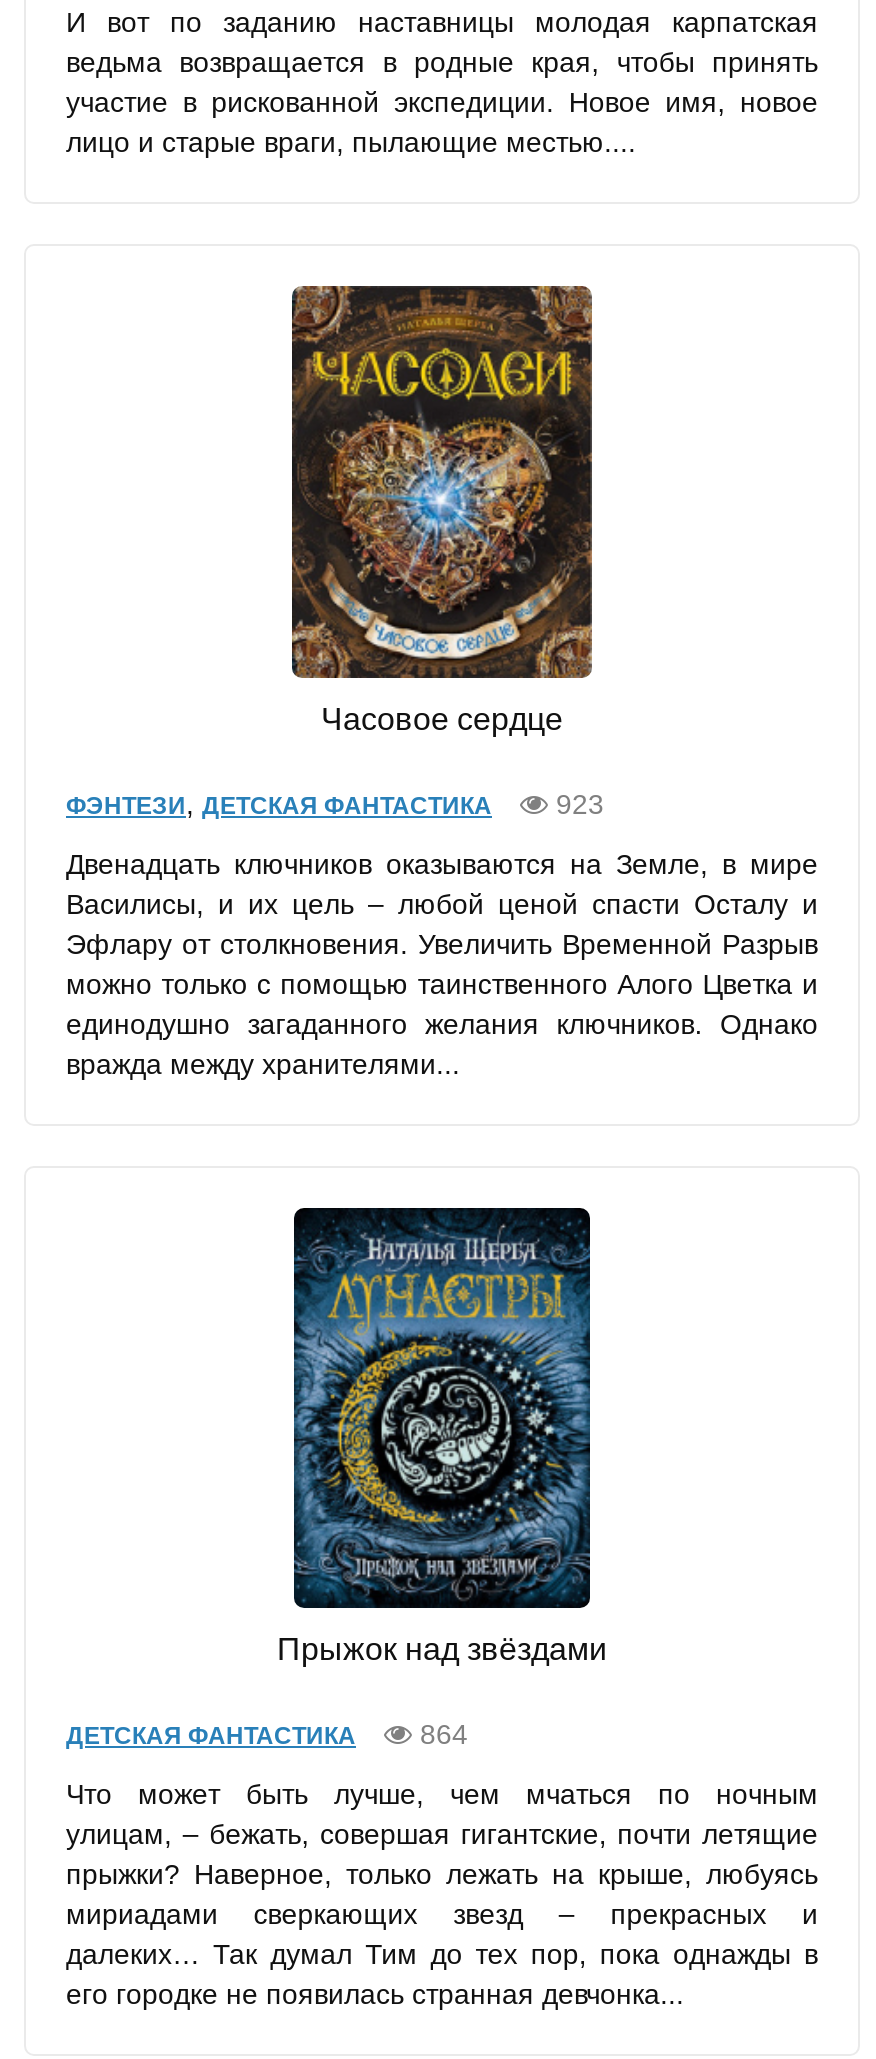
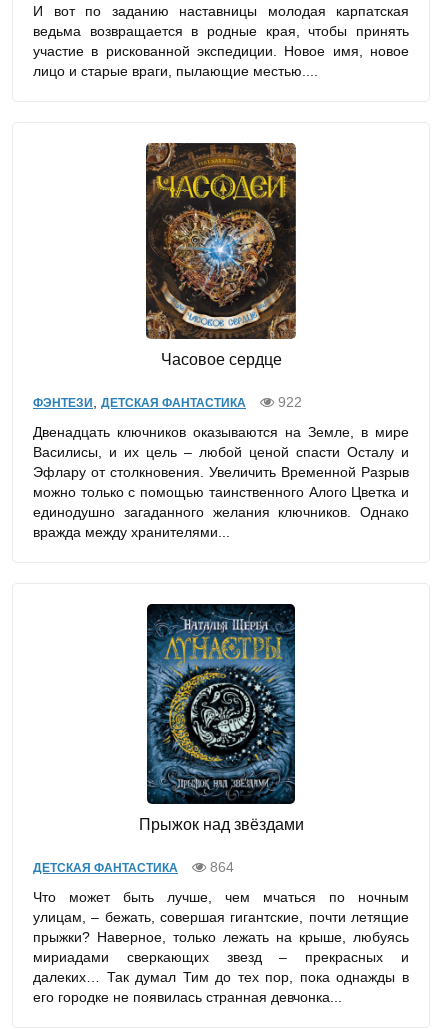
[66,787,604,819] ФЭНТЕЗИ, ДЕТСКАЯ ФАНТАСТИКА 923 -> [33,394,302,410] ФЭНТЕЗИ, ДЕТСКАЯ ФАНТАСТИКА 922

